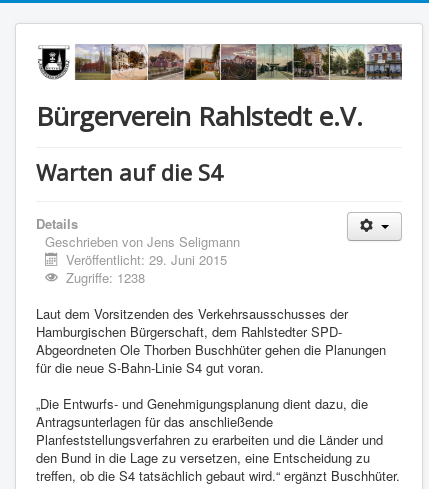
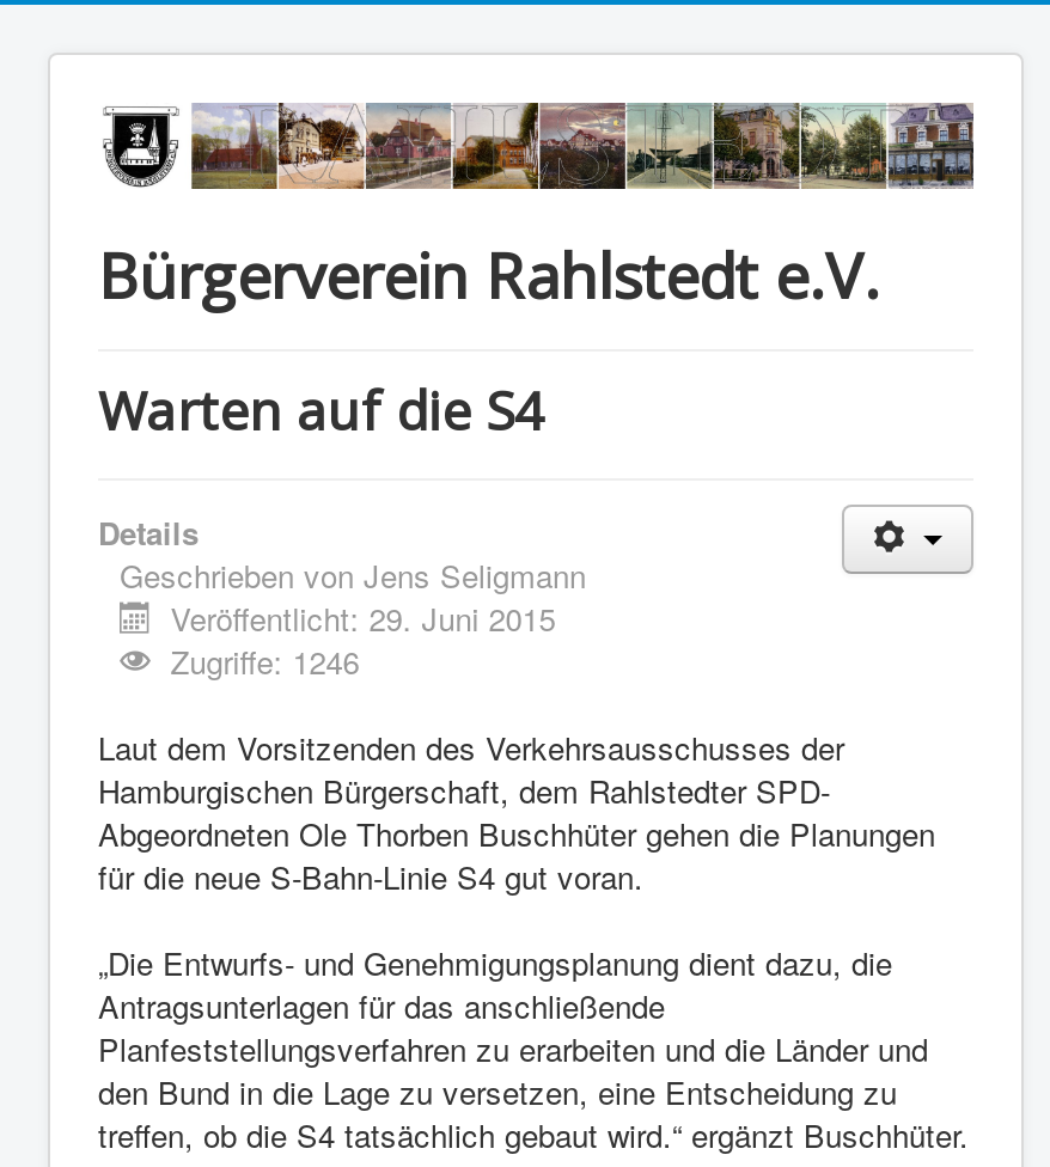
[66,268,145,287] Zugriffe: 1238 -> [170,638,359,683] Zugriffe: 1246

